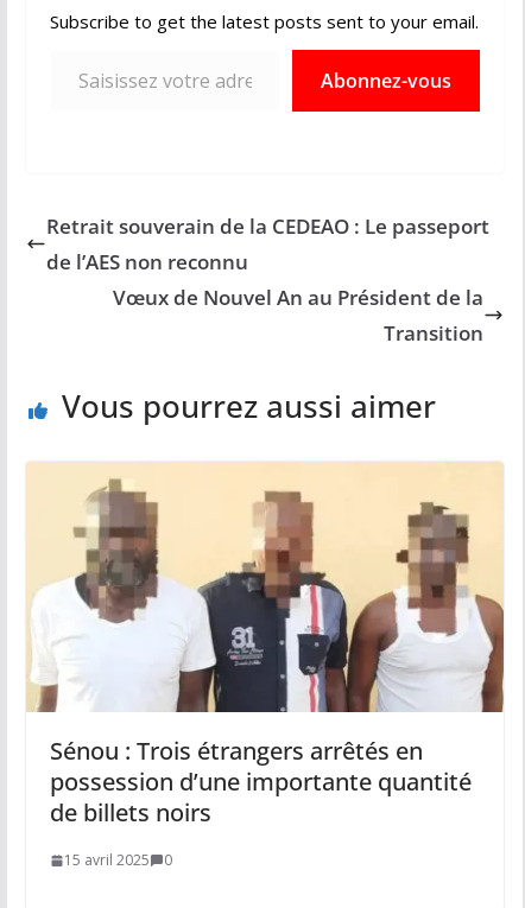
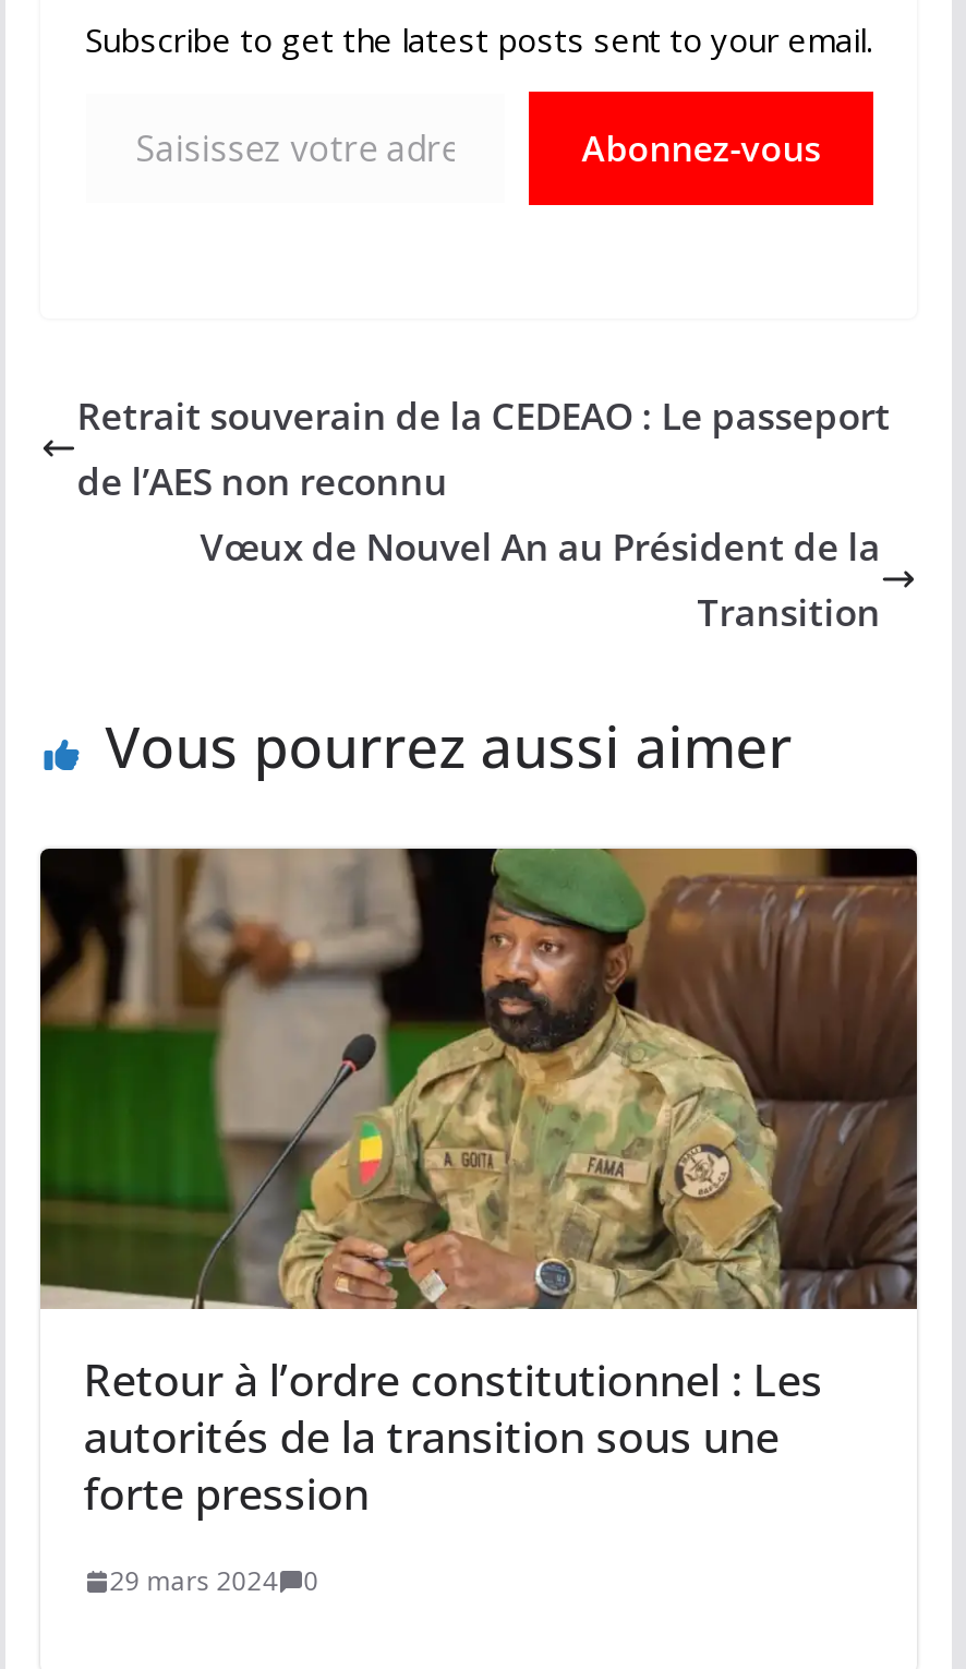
[26,462,505,829] [image] | Sénou : Trois étrangers arrêtés en | possession d’une importante quantité | de billets noirs -> [38,846,919,1523] [image] | Retour à l’ordre constitutionnel : Les | autorités de la transition sous une | forte pression
[64,850,172,870] 15 avril 2025 0 -> [109,1563,319,1600] 29 mars 2024 0

